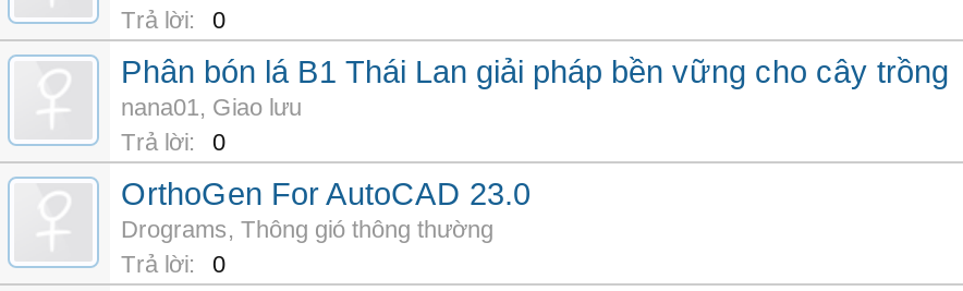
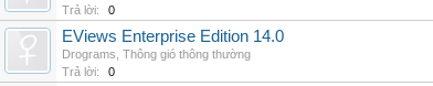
[121,54,949,211] Phân bón lá B1 Thái Lan giải pháp bền vững cho cây trồng | nana01, Giao lưu | Trả lời: | 0 | OrthoGen For AutoCAD 23.0 -> [62,28,284,45] EViews Enterprise Edition 14.0

